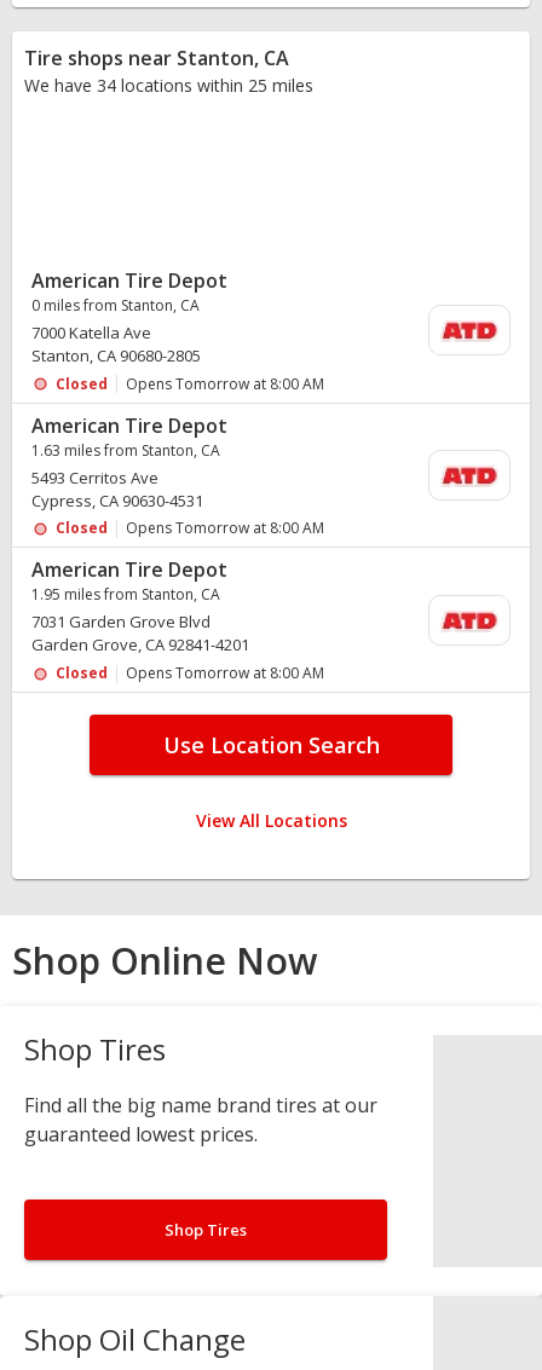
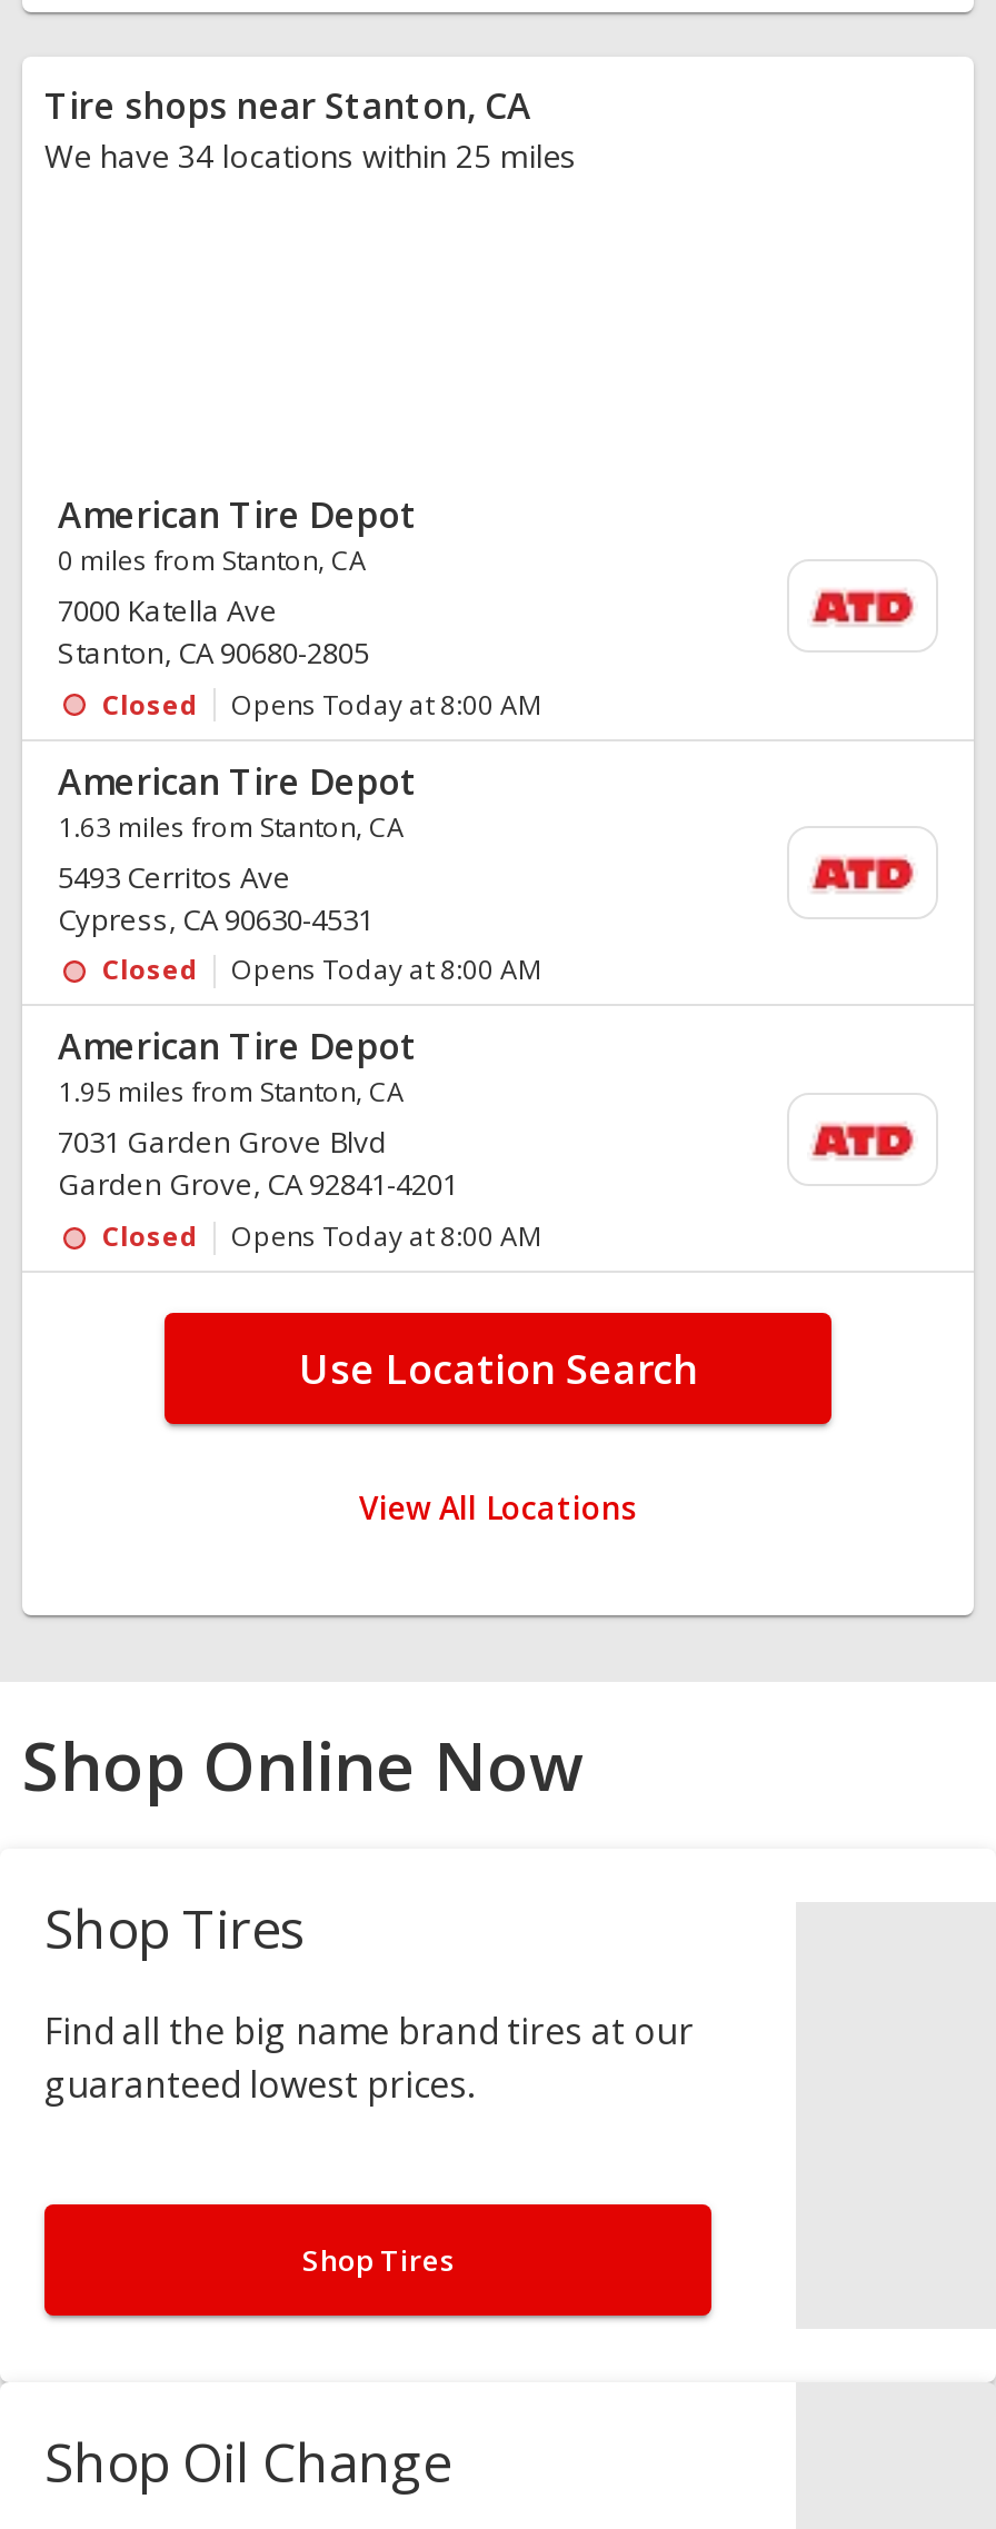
[126,373,324,394] Opens Tomorrow at 8:00 AM -> [231,685,540,723] Opens Today at 8:00 AM
[126,518,324,538] Opens Tomorrow at 8:00 AM -> [231,951,540,989] Opens Today at 8:00 AM
[126,663,324,683] Opens Tomorrow at 8:00 AM -> [231,1217,540,1255] Opens Today at 8:00 AM

